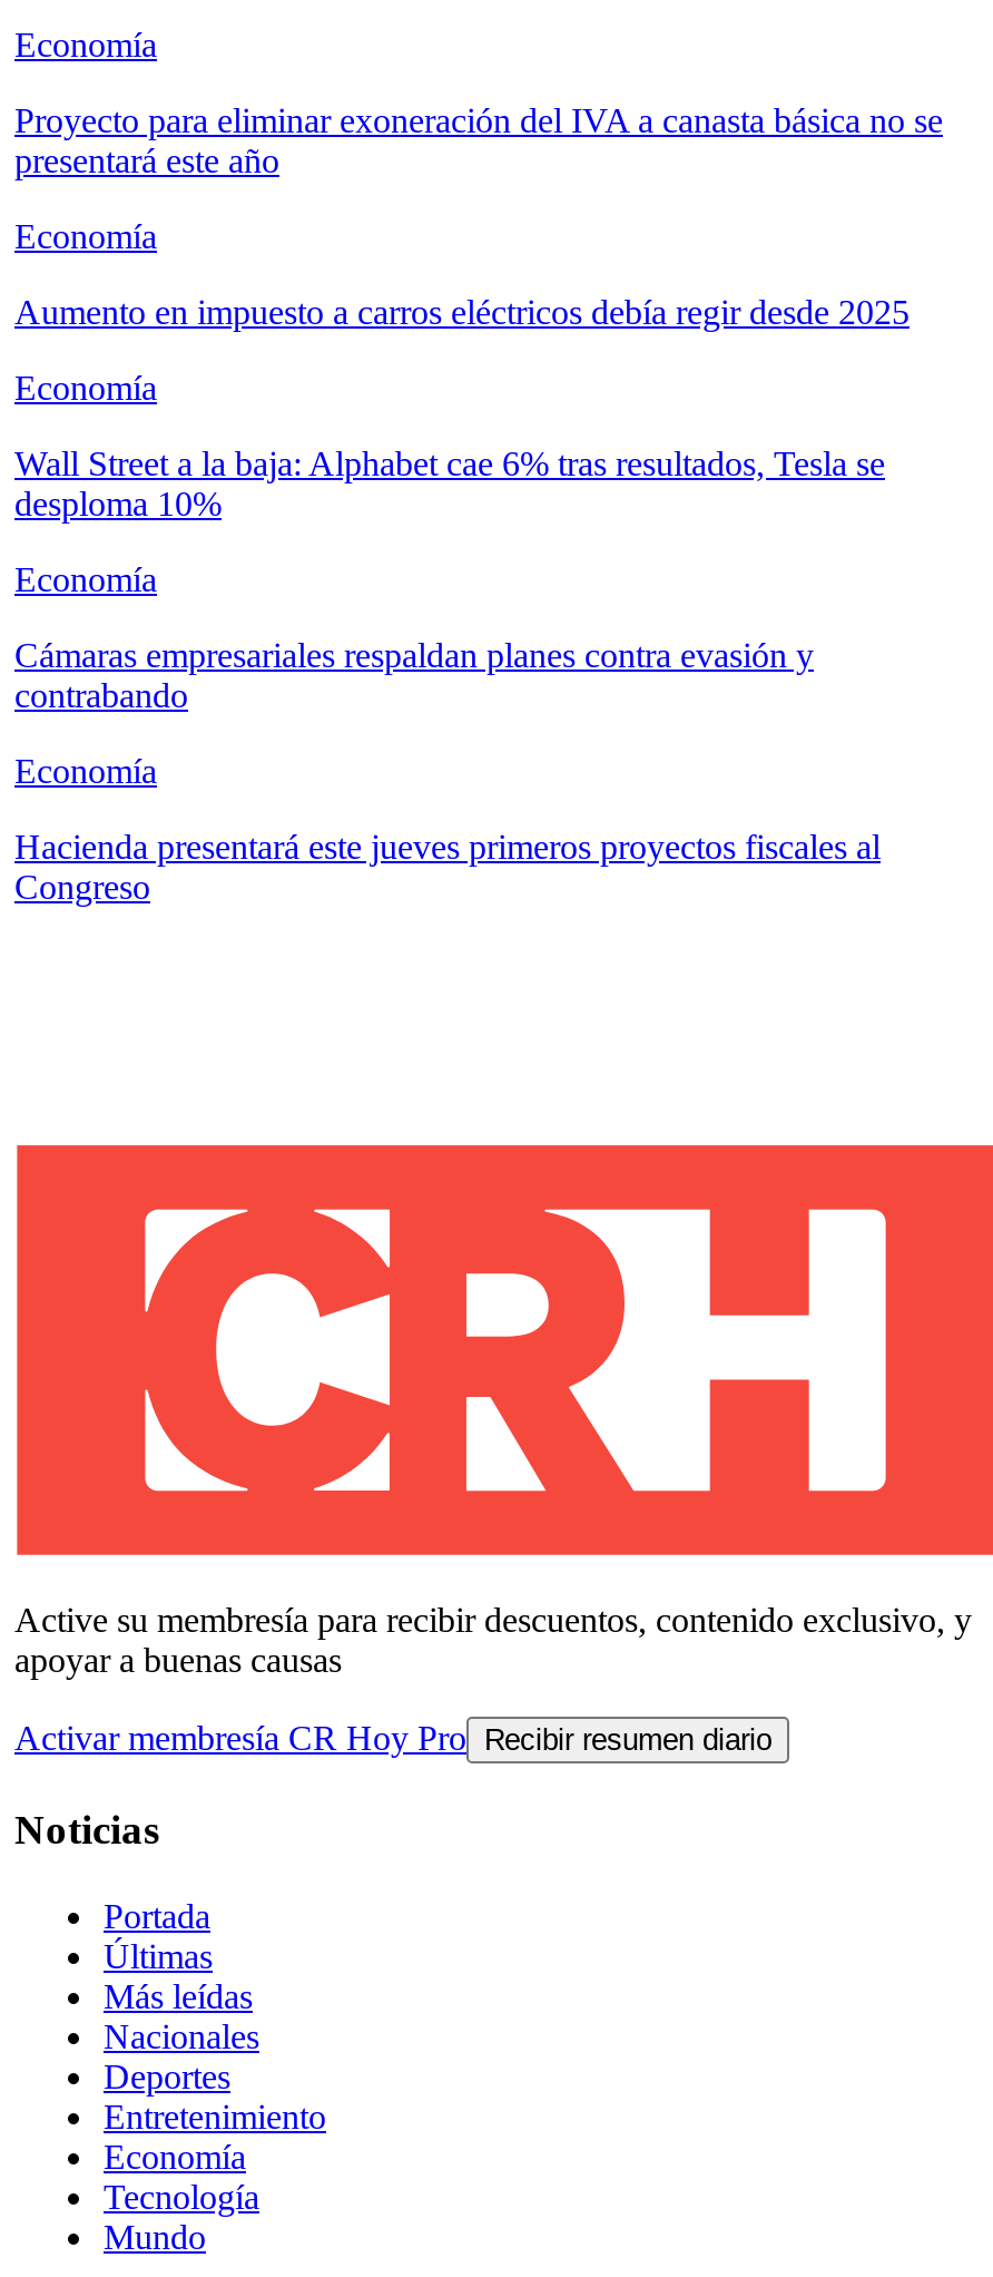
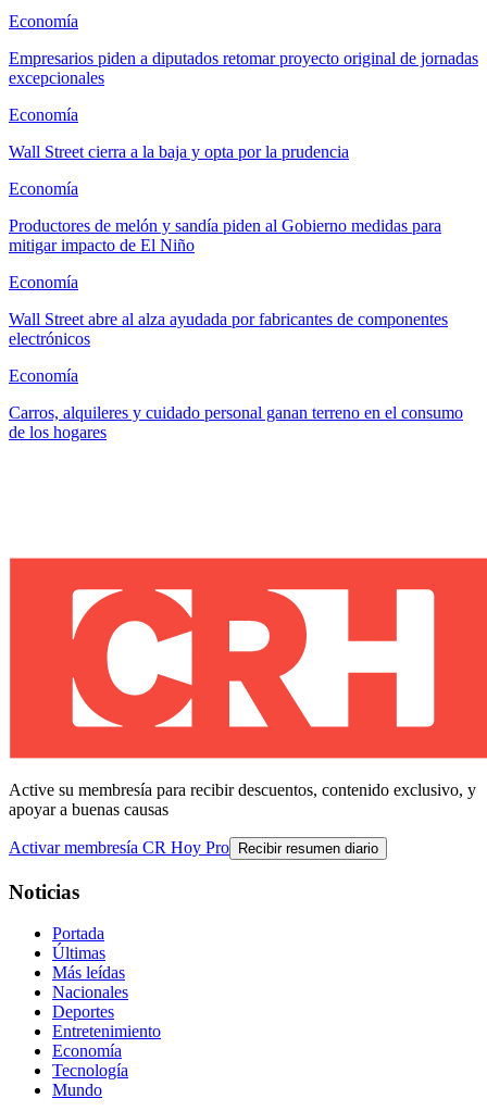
[14,102,943,180] Proyecto para eliminar exoneración del IVA a canasta básica no se | presentará este año -> [9,49,478,87] Empresarios piden a diputados retomar proyecto original de jornadas | excepcionales
[14,294,910,332] Aumento en impuesto a carros eléctricos debía regir desde 2025 -> [9,142,349,161] Wall Street cierra a la baja y opta por la prudencia
[14,446,885,524] Wall Street a la baja: Alphabet cae 6% tras resultados, Tesla se | desploma 10% -> [9,216,441,254] Productores de melón y sandía piden al Gobierno medidas para | mitigar impacto de El Niño
[14,637,814,715] Cámaras empresariales respaldan planes contra evasión y | contrabando -> [9,310,448,348] Wall Street abre al alza ayudada por fabricantes de componentes | electrónicos
[14,829,881,907] Hacienda presentará este jueves primeros proyectos fiscales al | Congreso -> [9,403,463,441] Carros, alquileres y cuidado personal ganan terreno en el consumo | de los hogares

